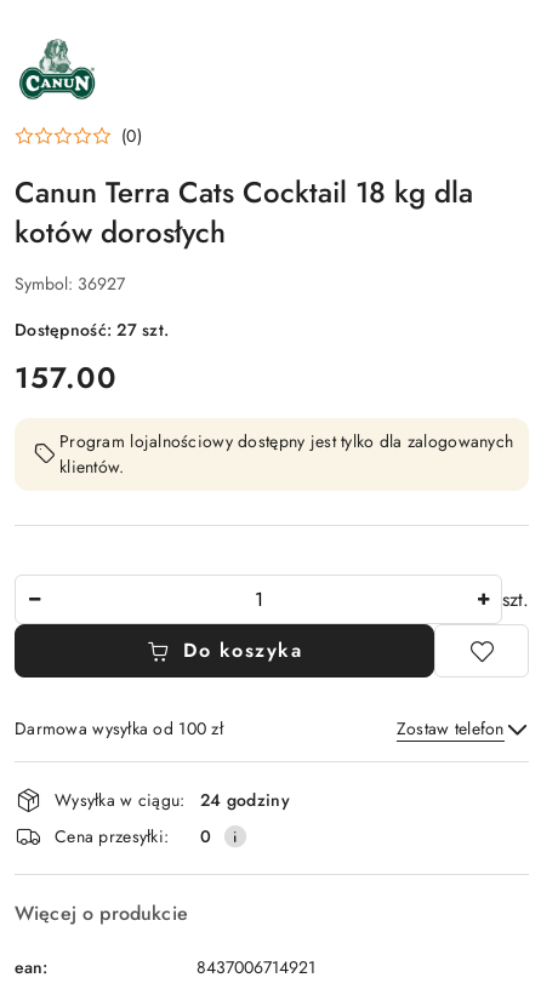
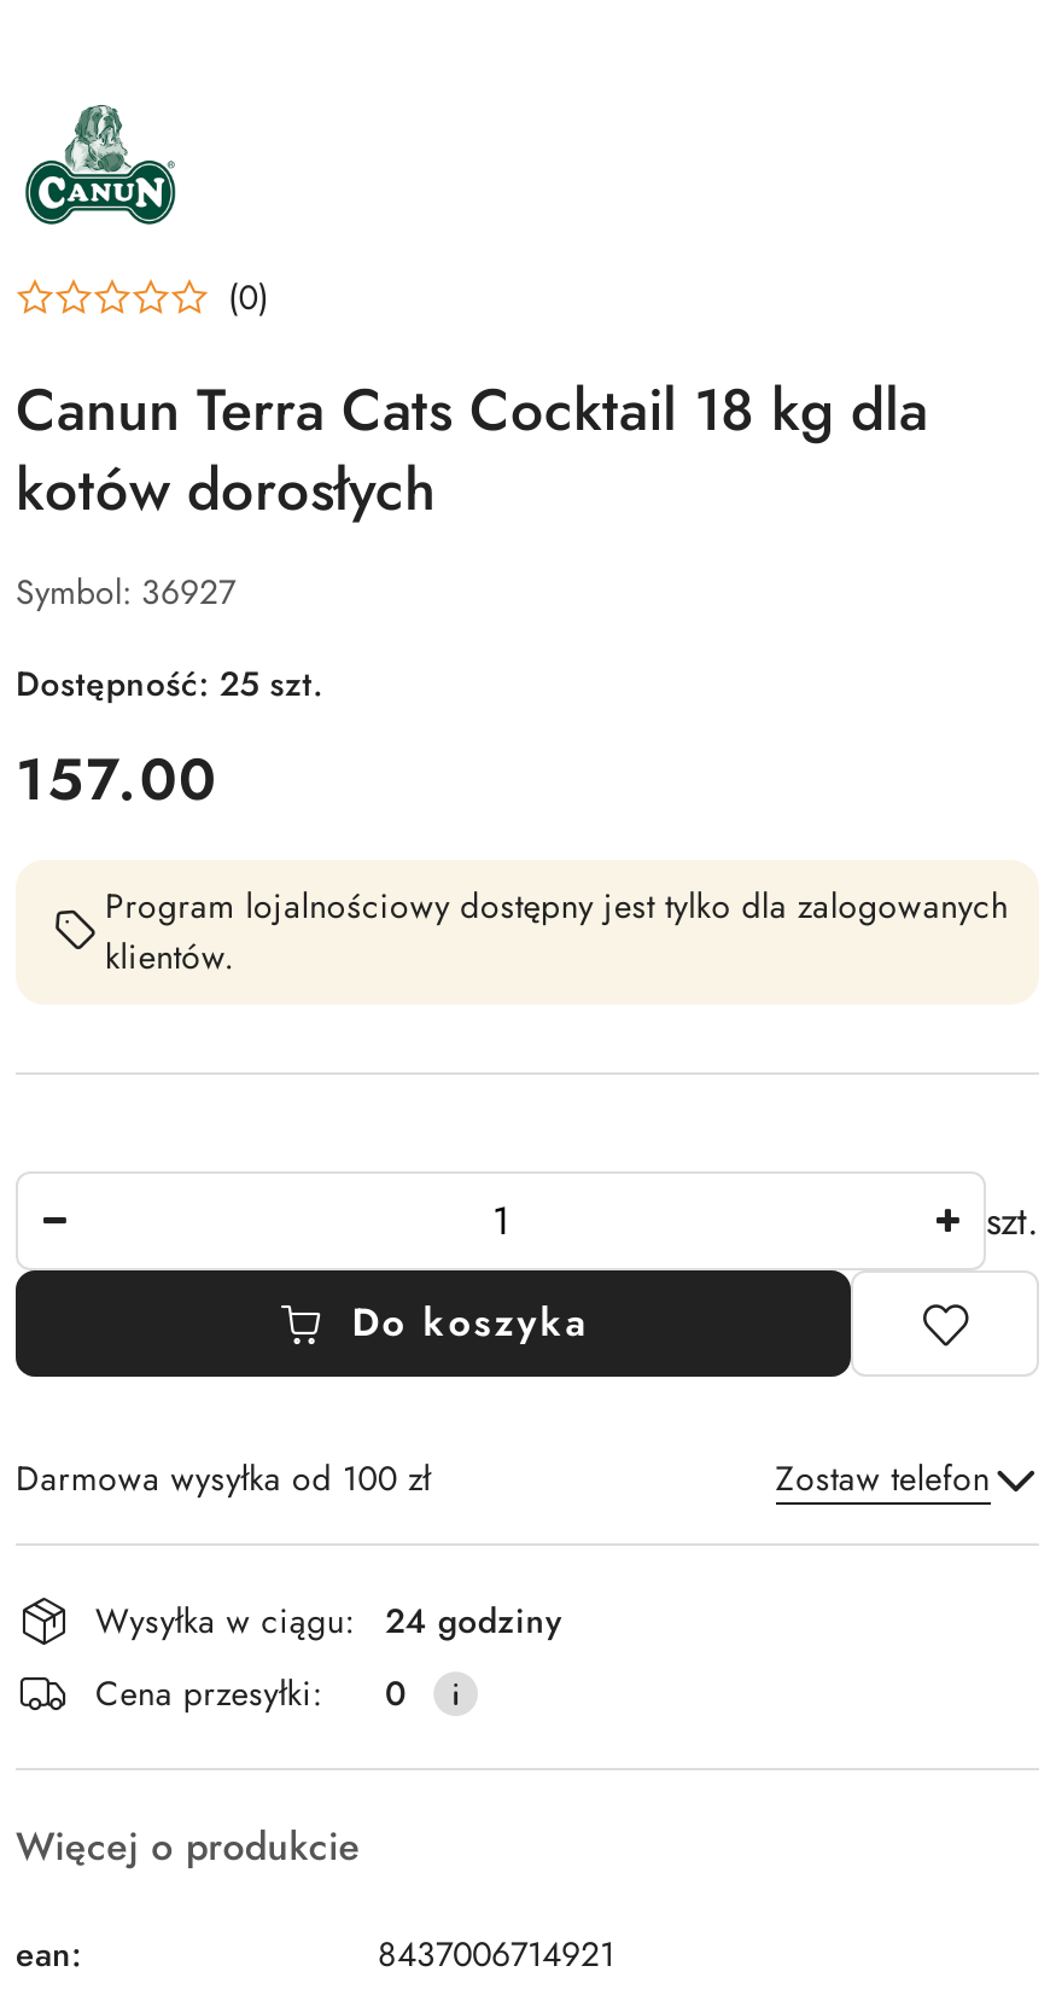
[15,318,169,342] Dostępność: 27 szt. -> [16,659,323,708] Dostępność: 25 szt.

